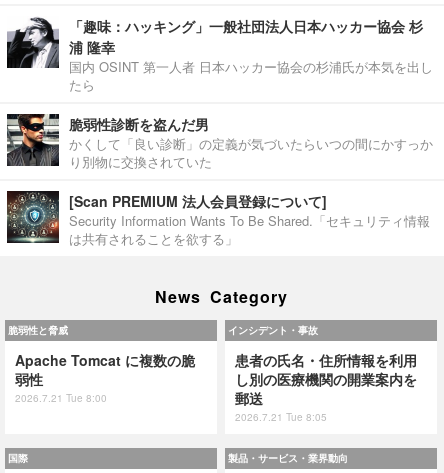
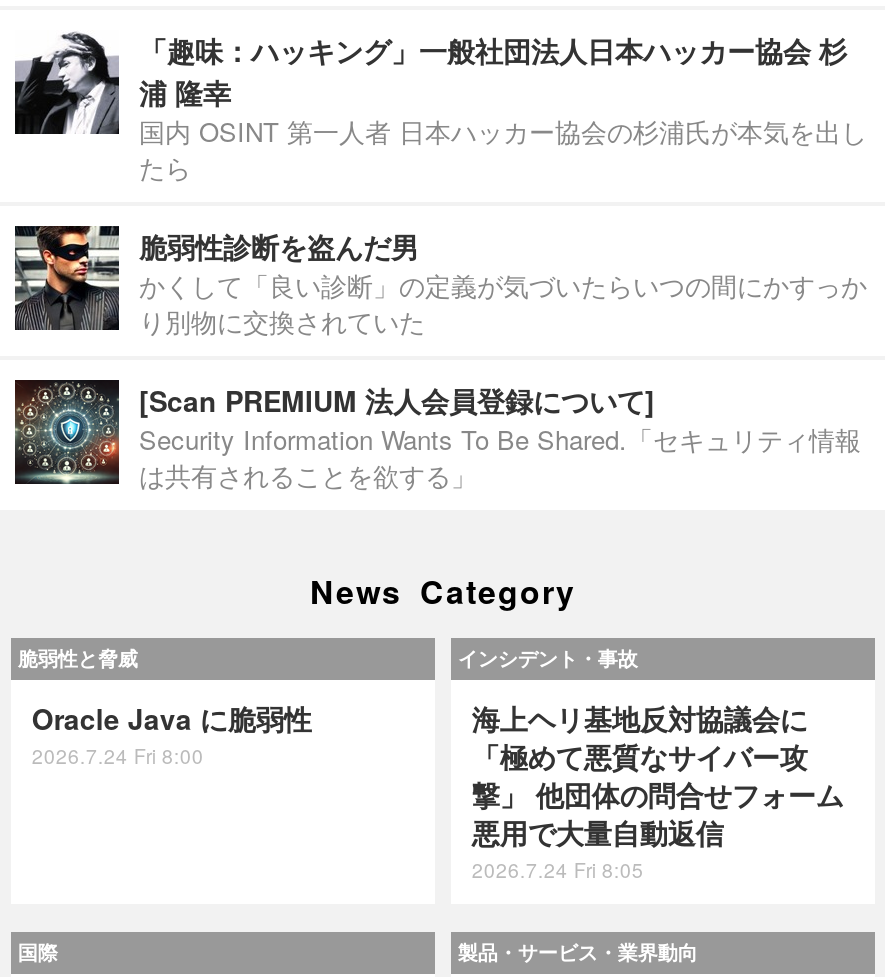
[15,350,195,405] Apache Tomcat に複数の脆 | 弱性 | 2026.7.21 Tue 8:00 -> [32,698,312,770] Oracle Java に脆弱性 | 2026.7.24 Fri 8:00
[235,350,417,424] 患者の氏名・住所情報を利用 | し別の医療機関の開業案内を | 郵送 | 2026.7.21 Tue 8:05 -> [472,698,844,884] 海上ヘリ基地反対協議会に | 「極めて悪質なサイバー攻 | 撃」 他団体の問合せフォーム | 悪用で大量自動返信 | 2026.7.24 Fri 8:05

